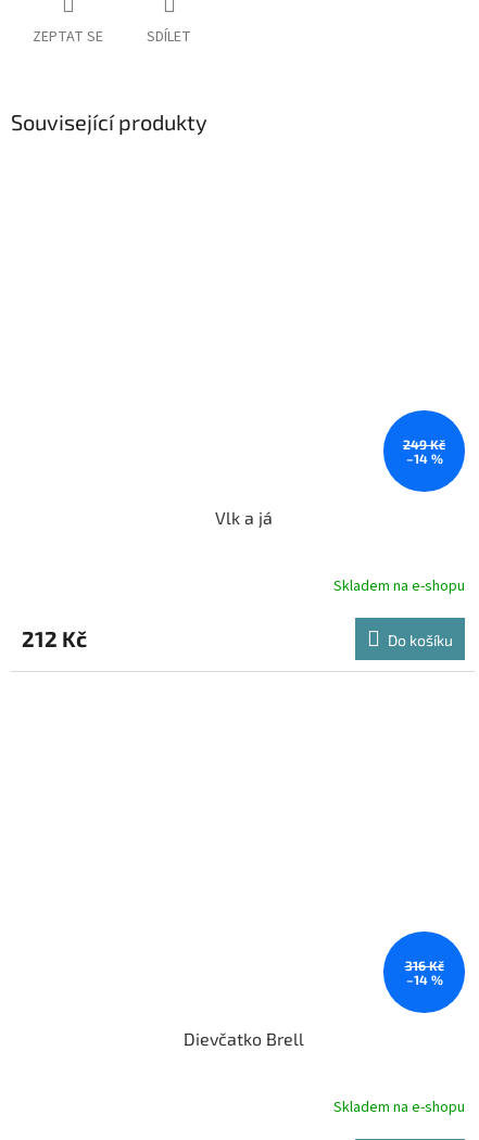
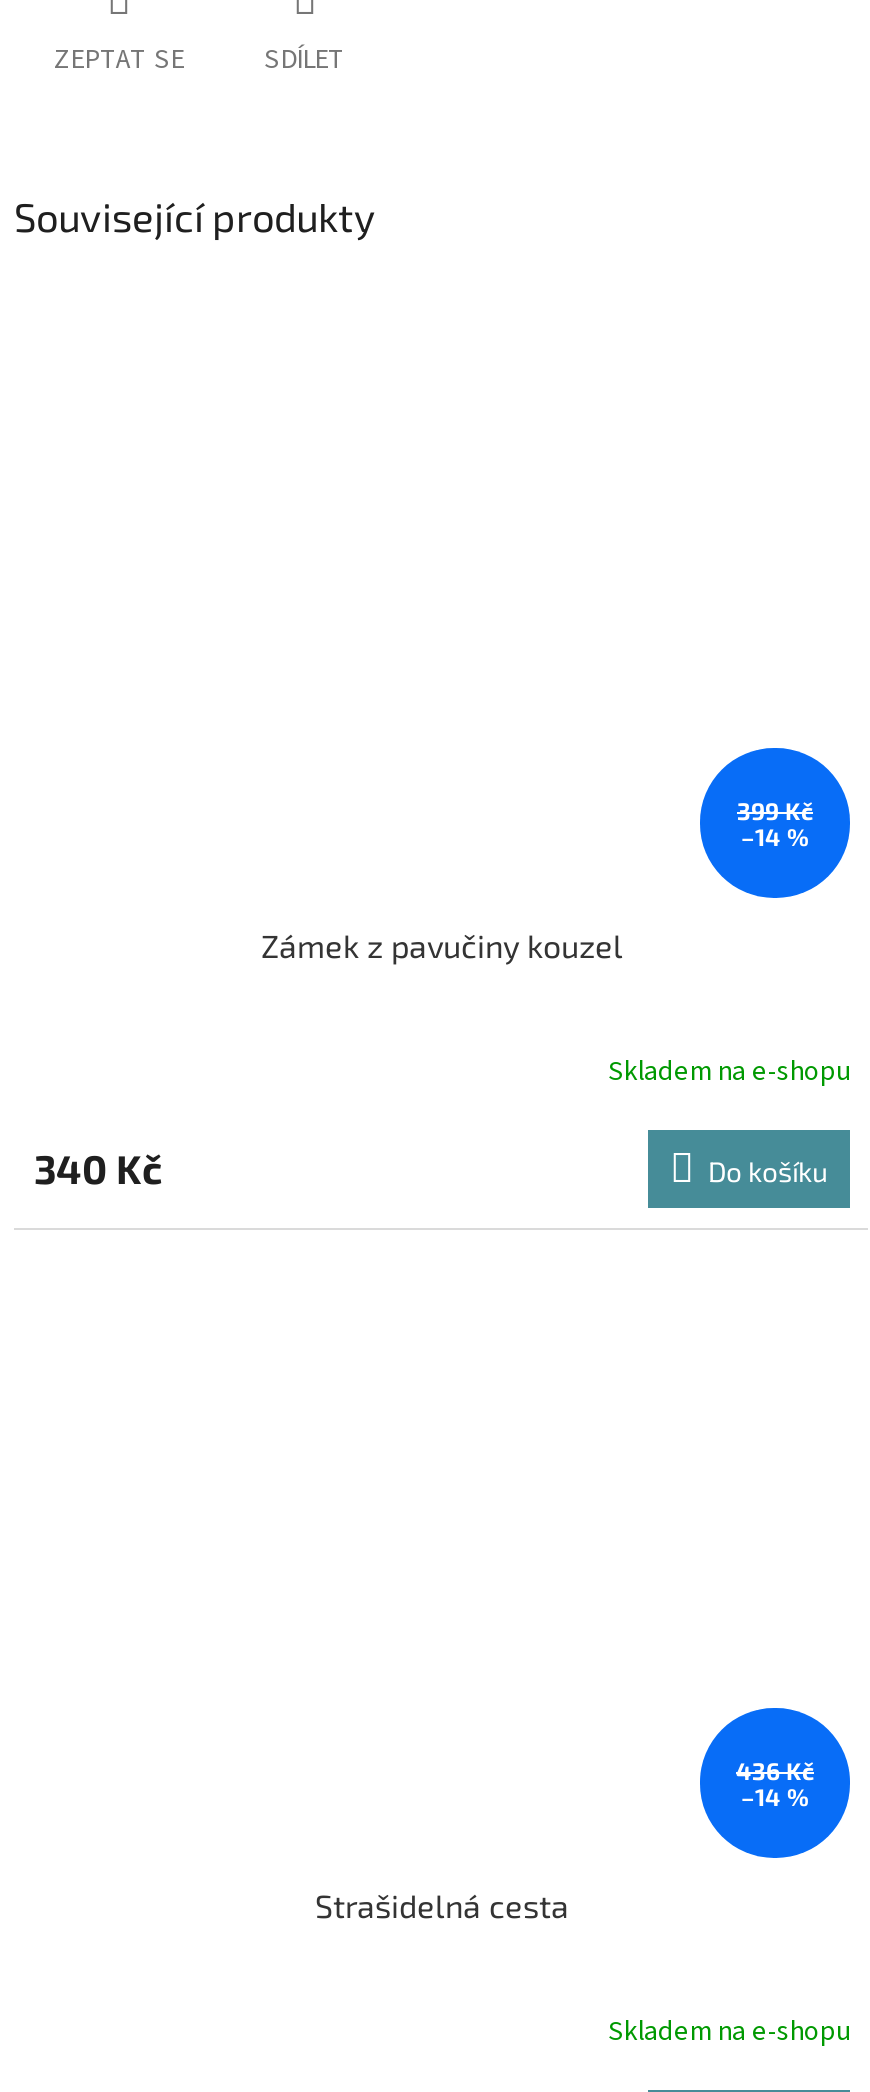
[403,436,445,452] 249 Kč -> [737,796,813,824] 399 Kč
[215,507,272,528] Vlk a já -> [261,927,623,965] Zámek z pavučiny kouzel
[22,626,87,652] 212 Kč -> [34,1145,162,1193] 340 Kč
[405,957,444,972] 316 Kč -> [736,1755,814,1783] 436 Kč
[183,1028,304,1049] Dievčatko Brell -> [315,1886,569,1924] Strašidelná cesta

